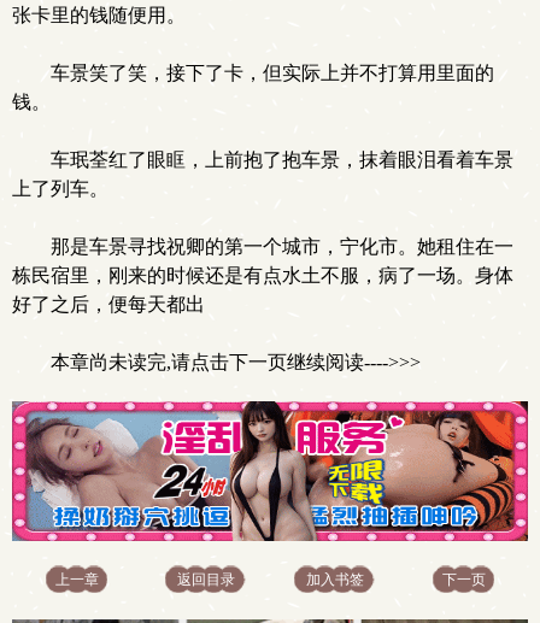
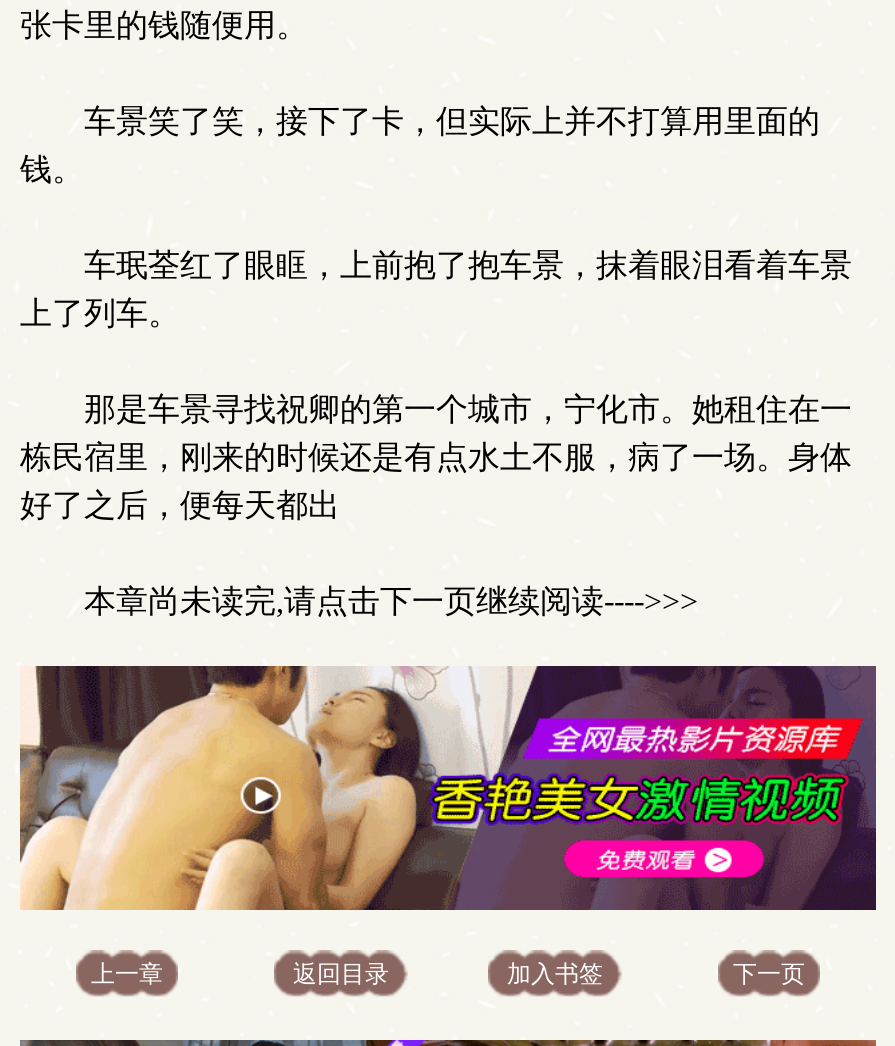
[11,400,529,542] [image] -> [20,664,878,912] [image]

